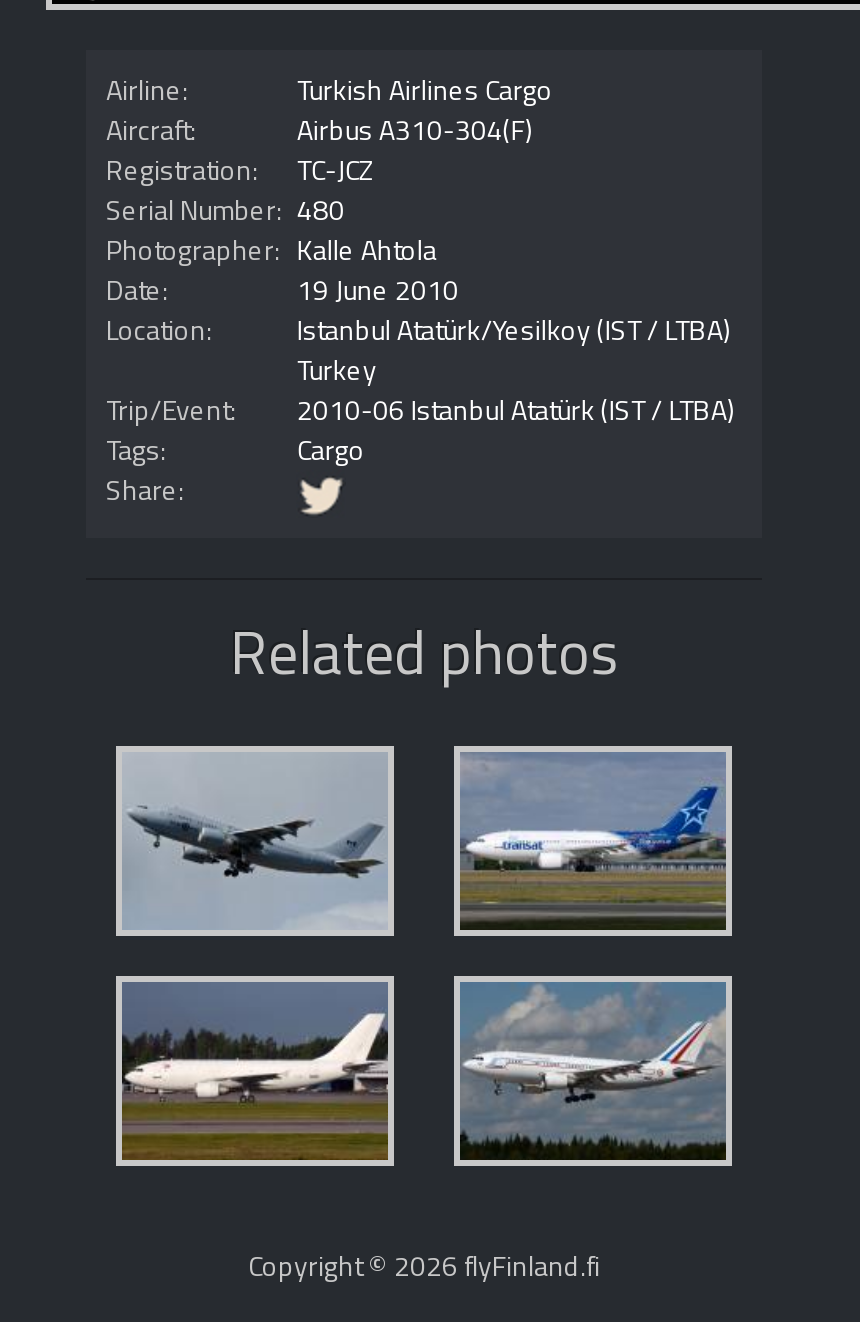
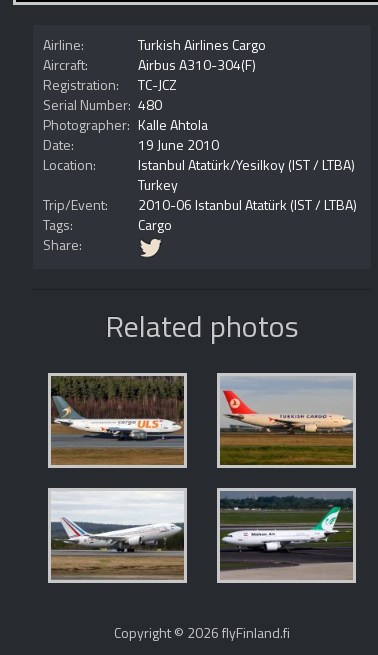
[122,752,388,930] [image] -> [50,375,185,466] [image]
[460,752,726,930] [image] -> [220,377,353,465] [image]
[120,980,390,1162] [image] -> [51,490,185,580] [image]
[458,986,726,1162] [image] -> [219,492,354,580] [image]

